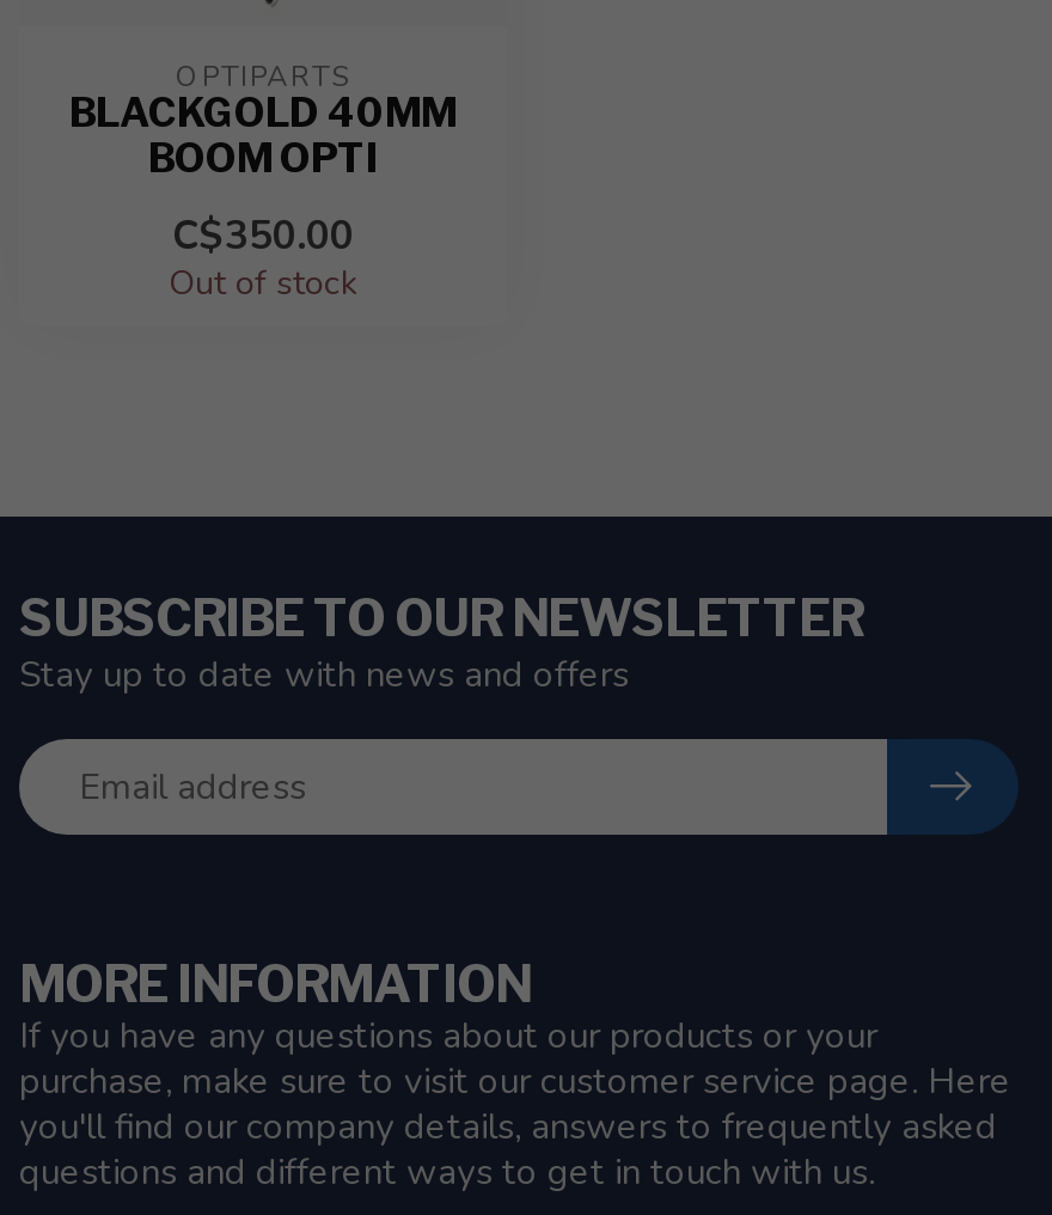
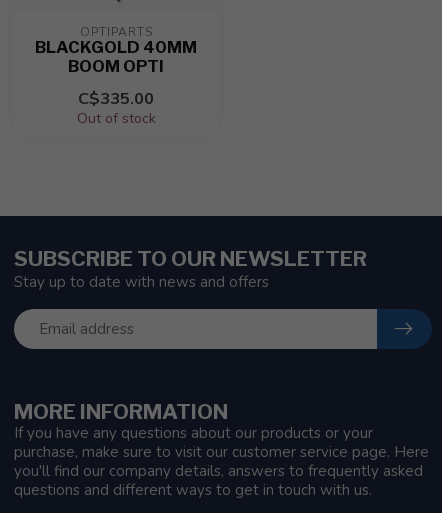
[172,208,354,263] C$350.00 -> [78,87,154,110] C$335.00

